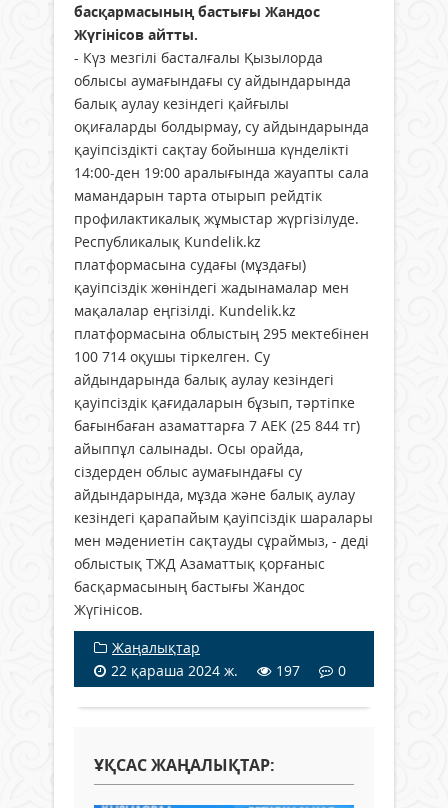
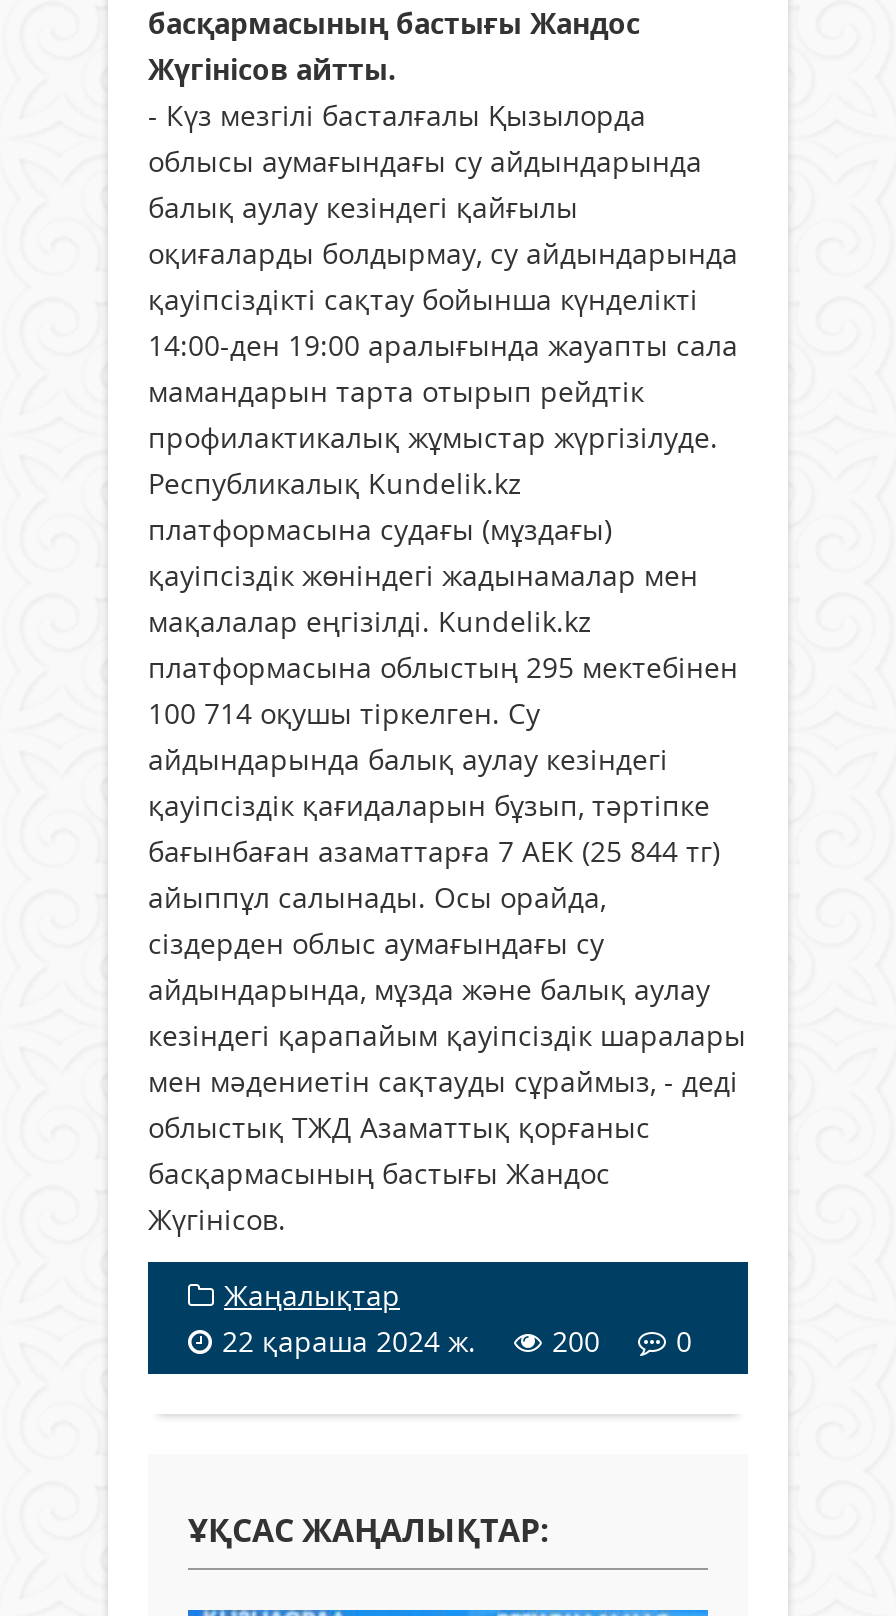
[111,661,346,680] 22 қараша 2024 ж. 197 0 -> [222,1322,692,1360] 22 қараша 2024 ж. 200 0

